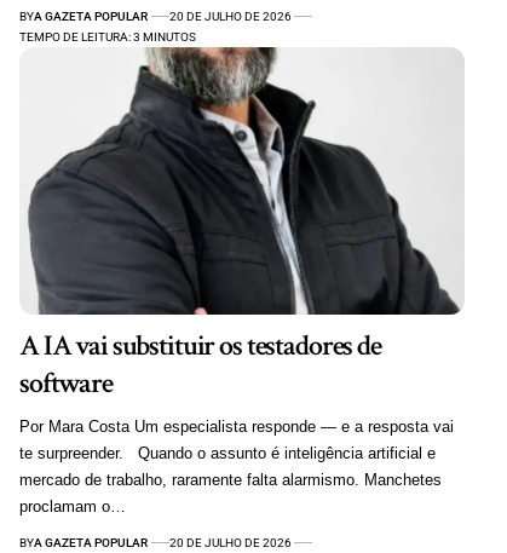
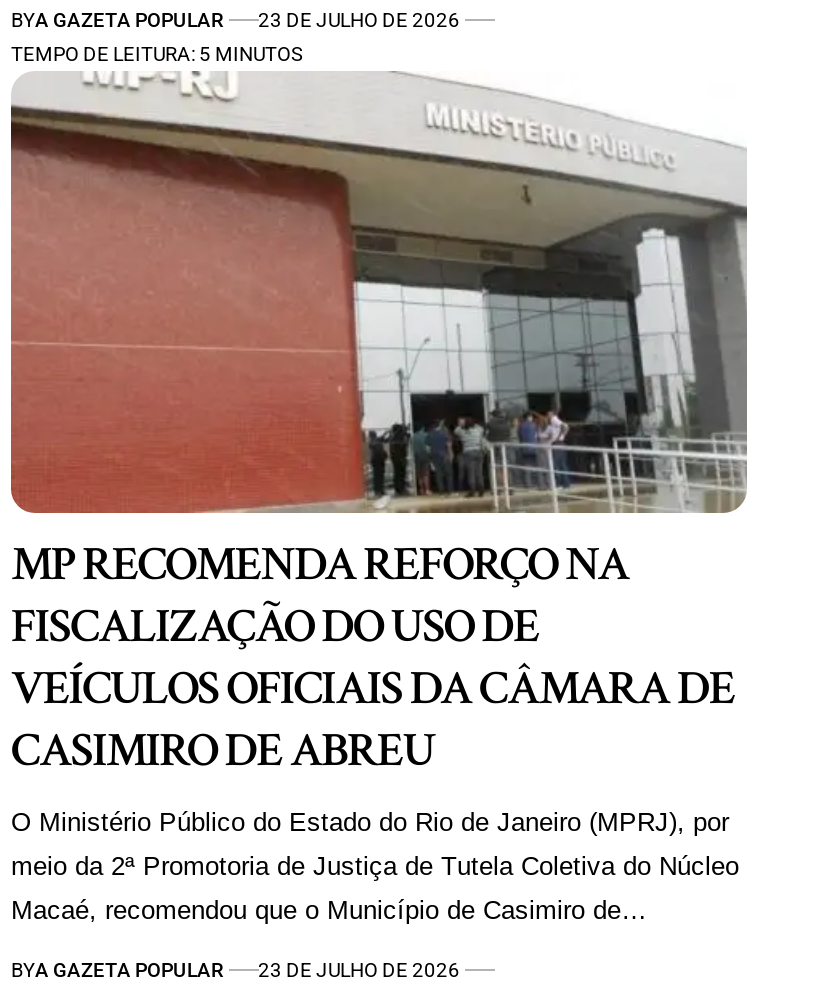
[19,10,291,44] 20 DE JULHO DE 2026 | TEMPO DE LEITURA: 3 MINUTOS -> [11,10,460,66] 23 DE JULHO DE 2026 | TEMPO DE LEITURA: 5 MINUTOS
[19,46,463,516] [image] | A IA vai substituir os testadores de | software | Por Mara Costa Um especialista responde — e a resposta vai | te surpreender. Quando o assunto é inteligência artificial e | mercado de trabalho, raramente falta alarmismo. Manchetes | proclamam o… -> [9,71,749,925] [image] | MP RECOMENDA REFORÇO NA | FISCALIZAÇÃO DO USO DE | VEÍCULOS OFICIAIS DA CÂMARA DE | CASIMIRO DE ABREU | O Ministério Público do Estado do Rio de Janeiro (MPRJ), por | meio da 2ª Promotoria de Justiça de Tutela Coletiva do Núcleo | Macaé, recomendou que o Município de Casimiro de…
[19,536,291,549] BYA GAZETA POPULAR 20 DE JULHO DE 2026 -> [11,959,460,981] BYA GAZETA POPULAR 23 DE JULHO DE 2026

